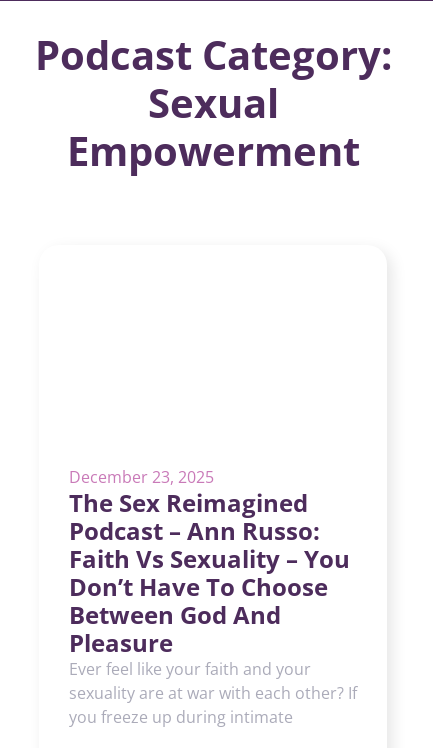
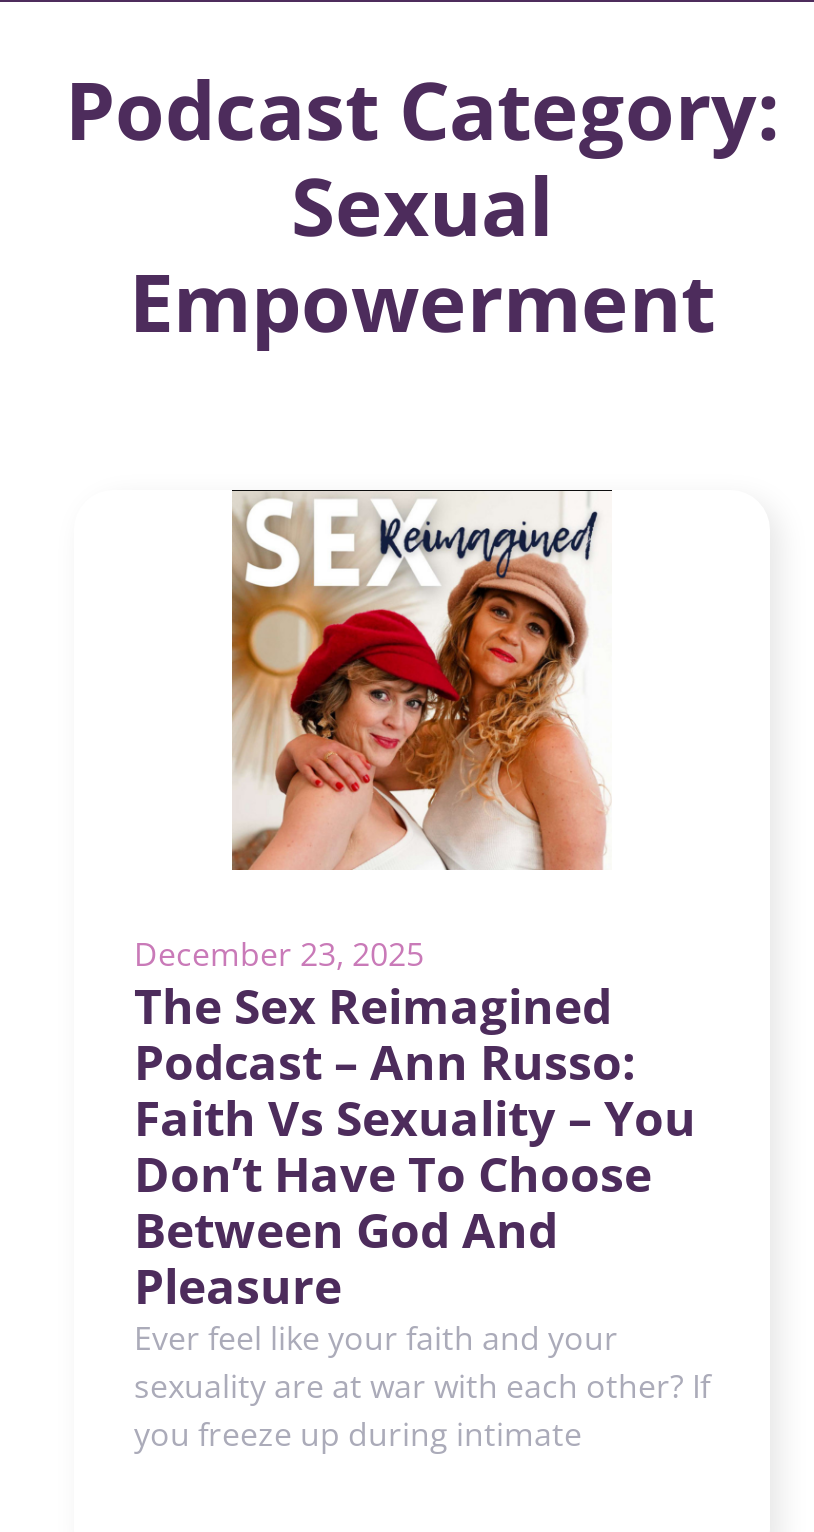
none -> [230,488,612,872] [image]

